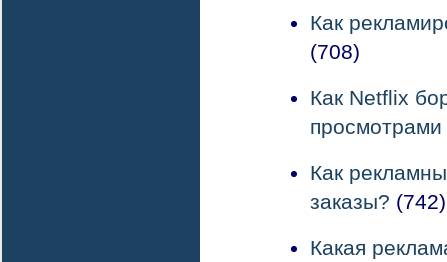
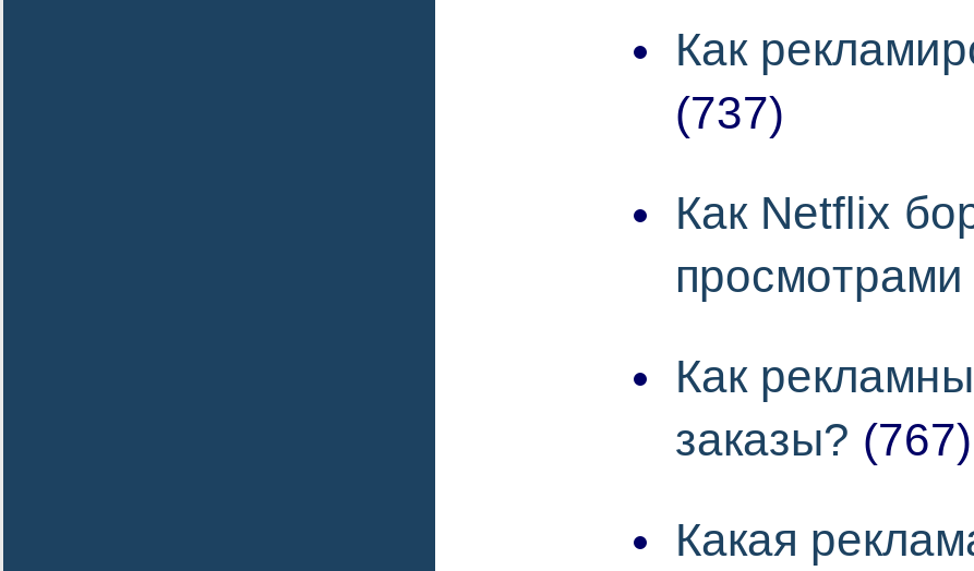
[310,40,360,63] (708) -> [675,87,784,137] (737)
[310,190,446,213] заказы? (742) -> [675,414,972,464] заказы? (767)

